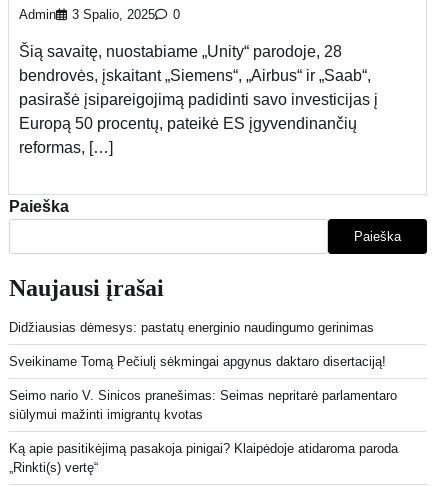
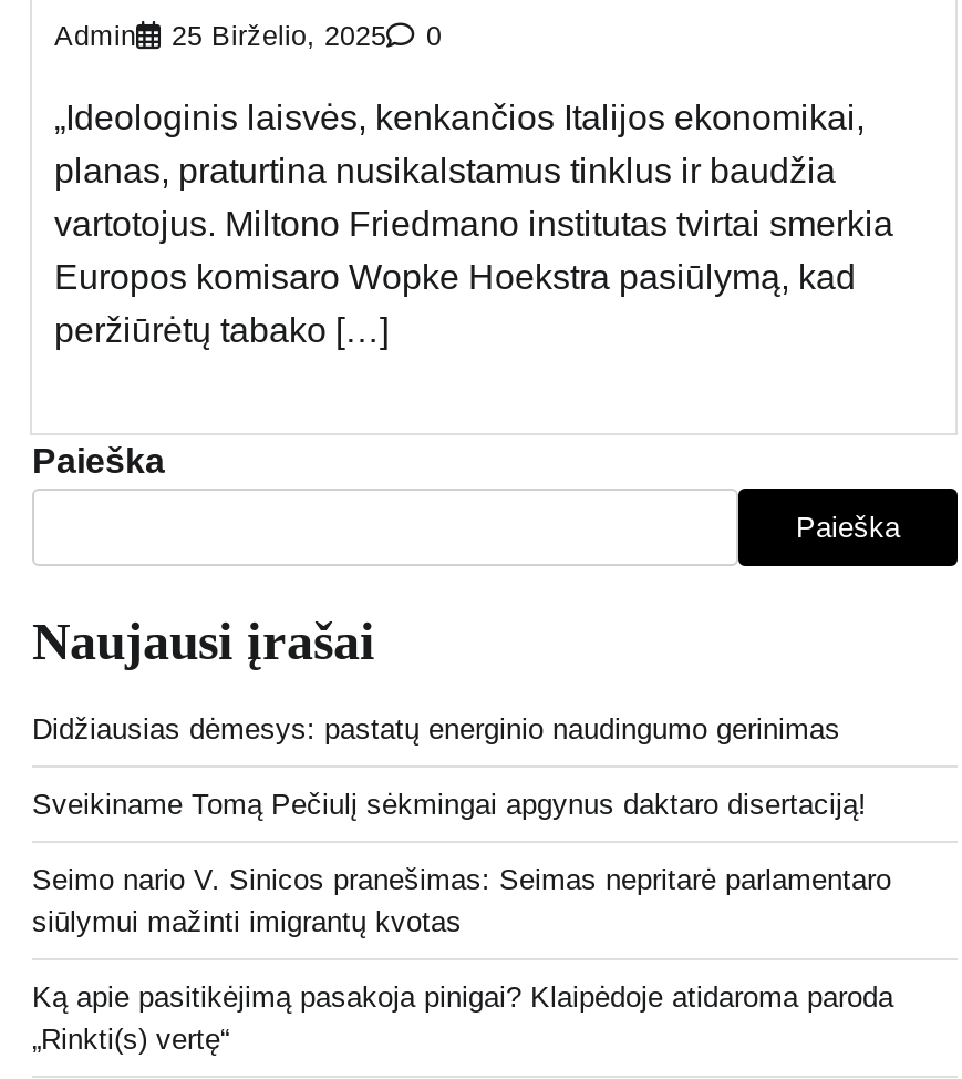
[19,8,180,22] Admin 3 Spalio, 2025 0 -> [54,22,442,53] Admin 25 Birželio, 2025 0
[19,43,378,156] Šią savaitę, nuostabiame „Unity“ parodoje, 28 | bendrovės, įskaitant „Siemens“, „Airbus“ ir „Saab“, | pasirašė įsipareigojimą padidinti savo investicijas į | Europą 50 procentų, pateikė ES įgyvendinančių | reformas, […] -> [54,99,893,350] „Ideologinis laisvės, kenkančios Italijos ekonomikai, | planas, praturtina nusikalstamus tinklus ir baudžia | vartotojus. Miltono Friedmano institutas tvirtai smerkia | Europos komisaro Wopke Hoekstra pasiūlymą, kad | peržiūrėtų tabako […]

